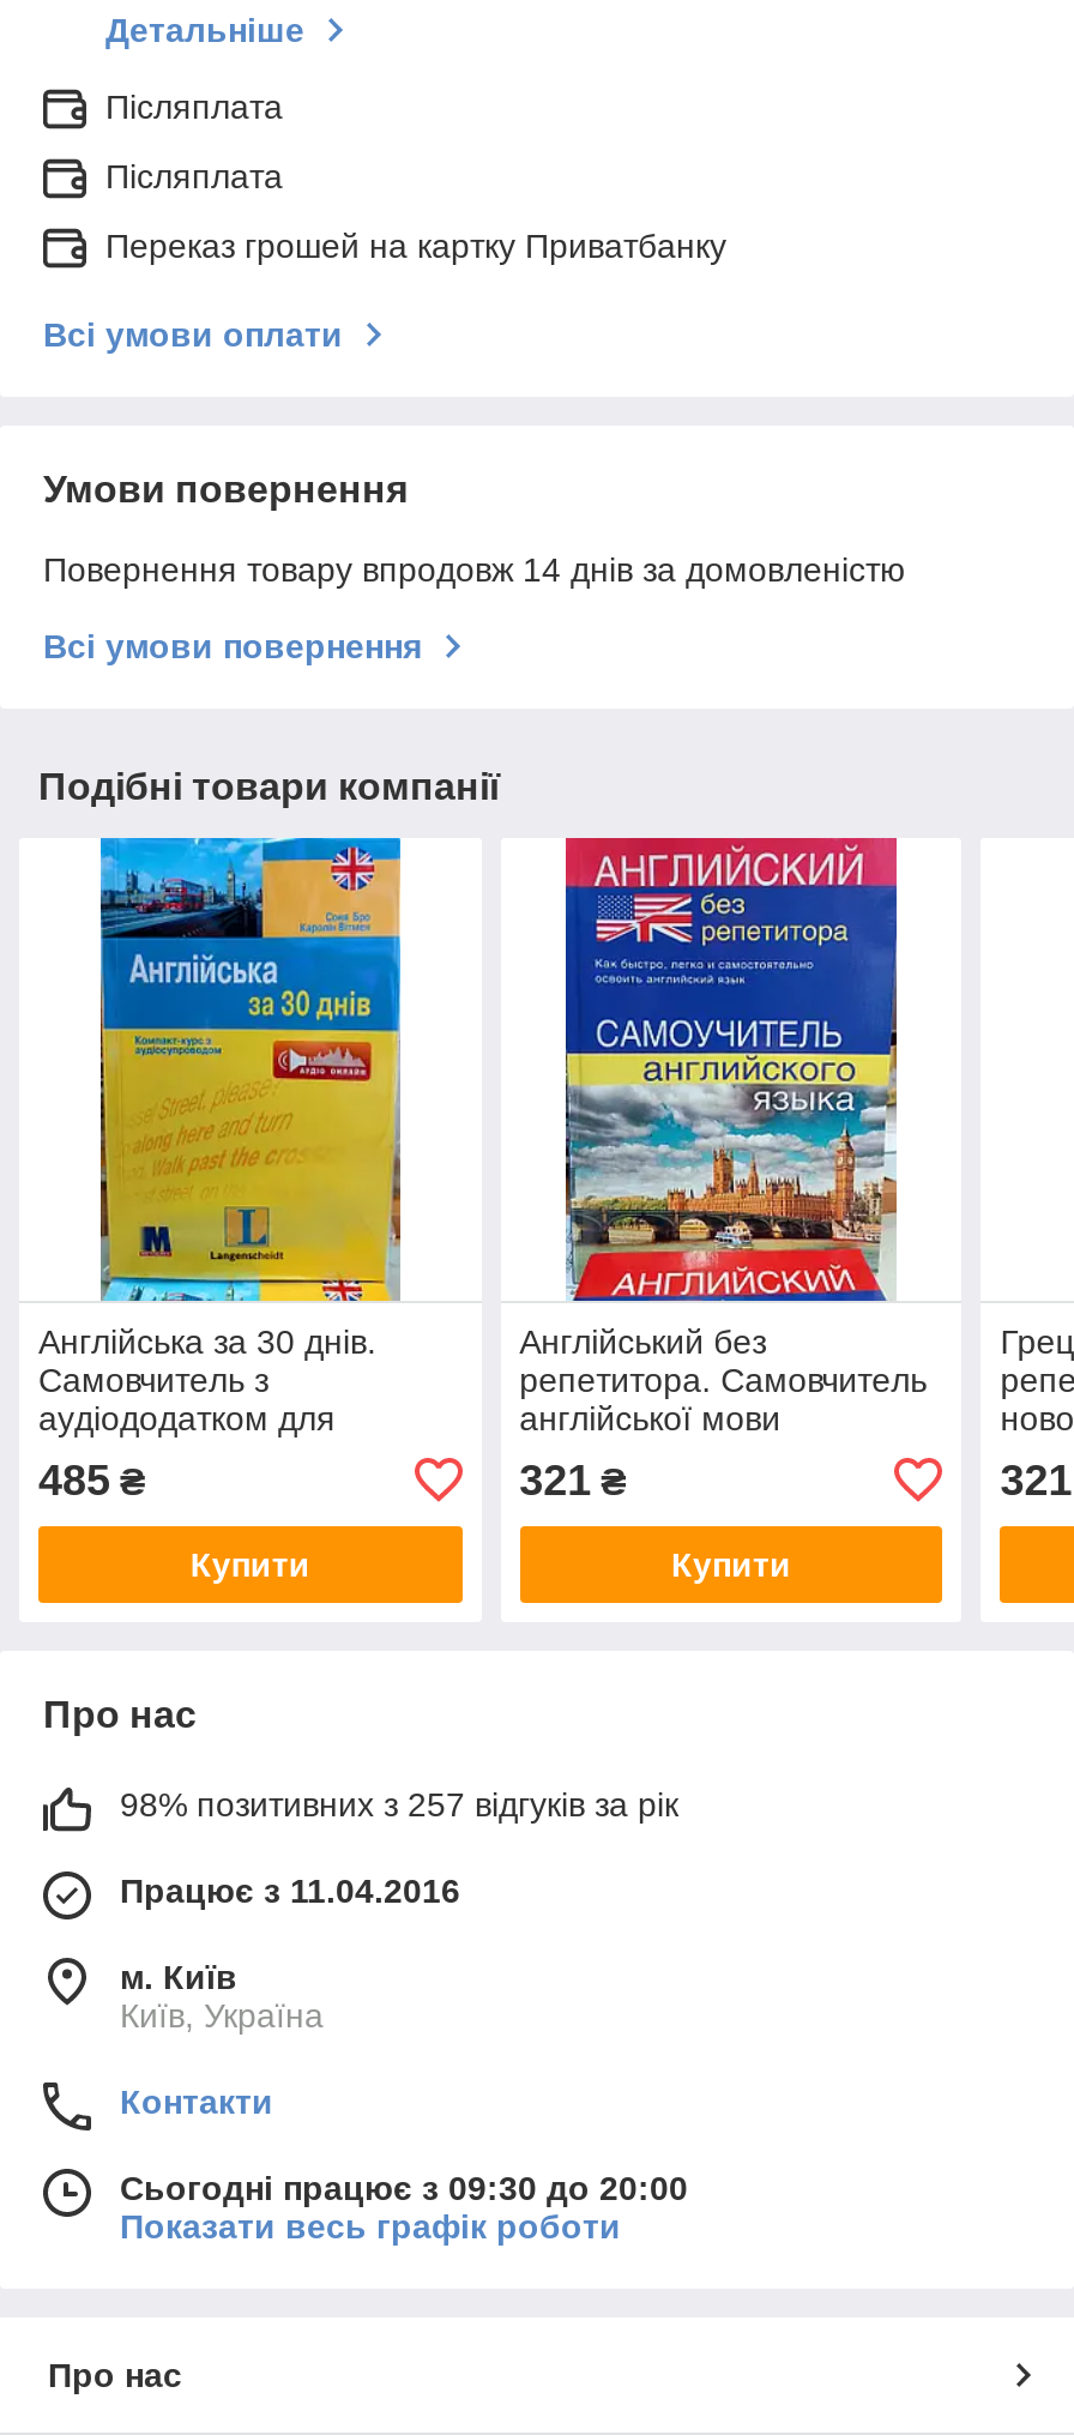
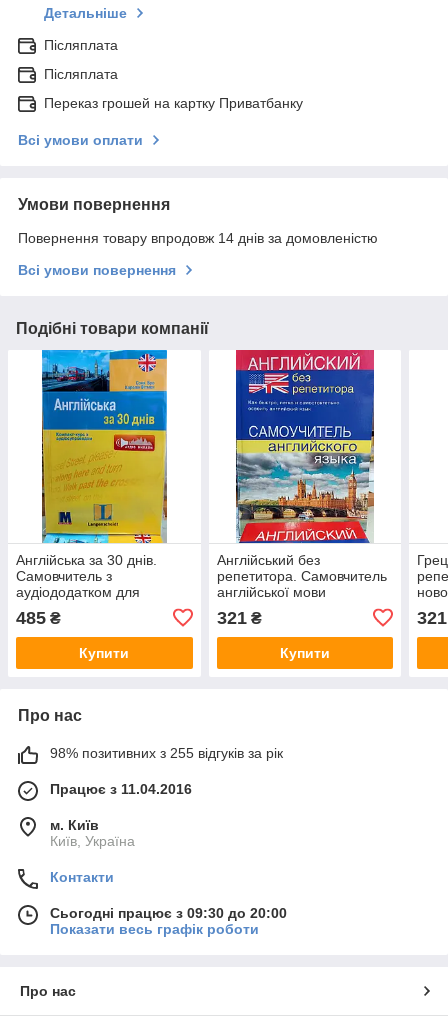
[120,1785,678,1823] 98% позитивних з 257 відгуків за рік -> [50,745,283,761] 98% позитивних з 255 відгуків за рік

